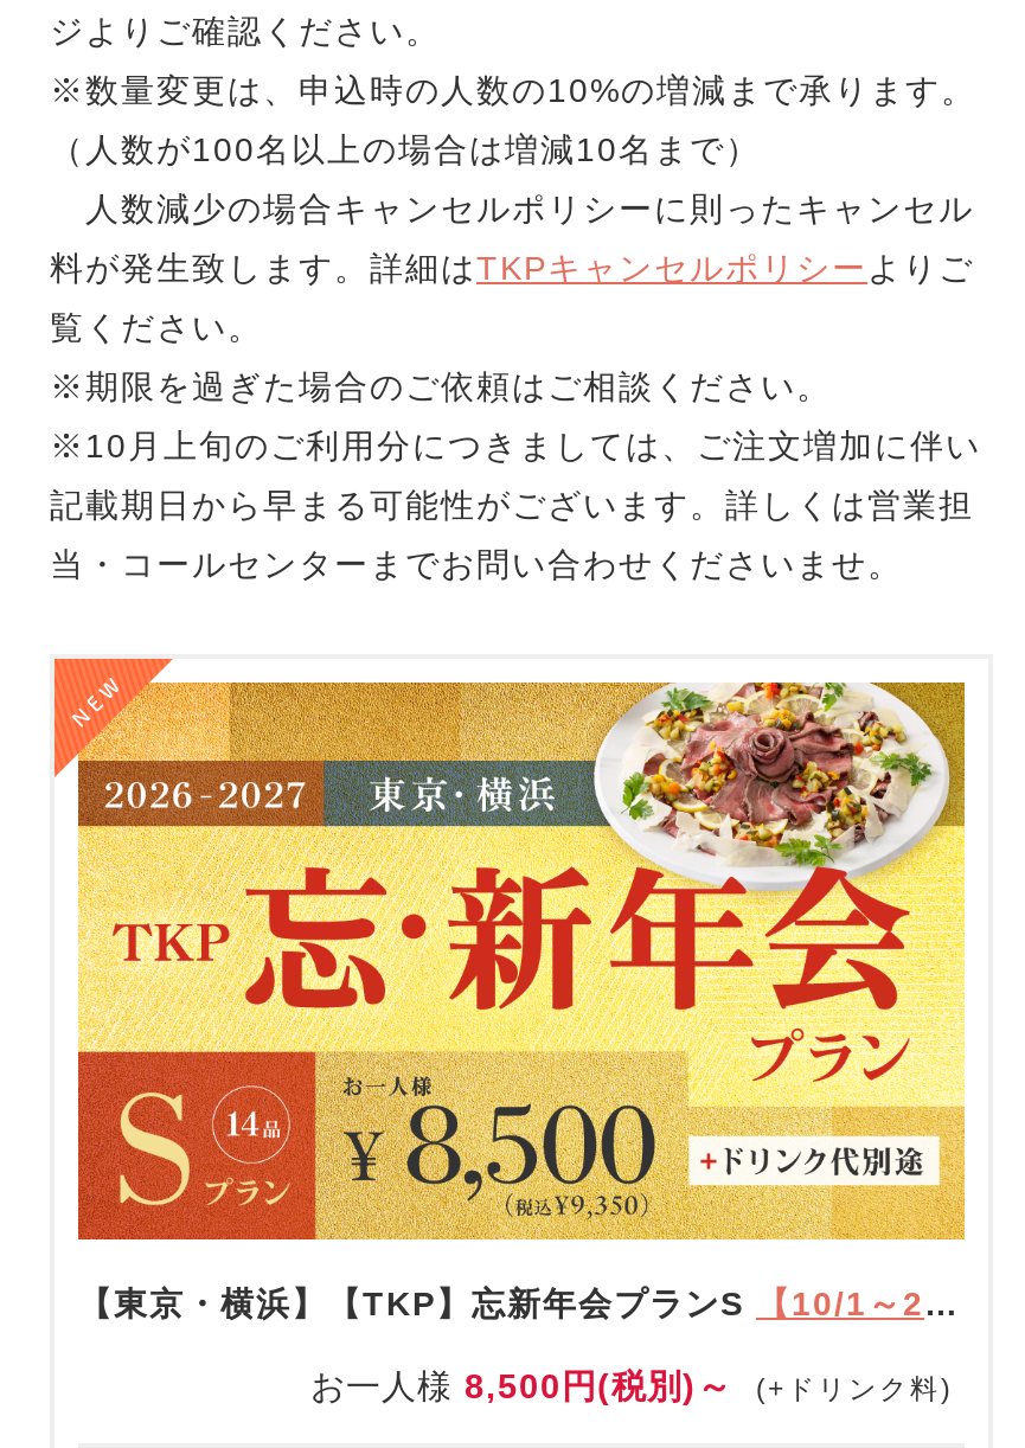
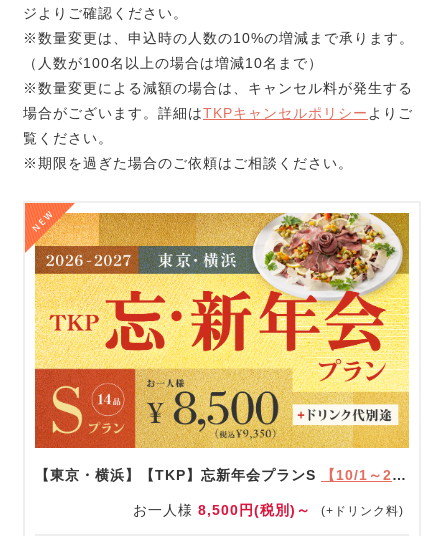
[50,189,974,227] 人数減少の場合キャンセルポリシーに則ったキャンセル -> [23,80,413,96] ※数量変更による減額の場合は、キャンセル料が発生する
[50,248,974,286] 料が発生致します。詳細はTKPキャンセルポリシーよりご -> [23,105,413,121] 場合がございます。詳細はTKPキャンセルポリシーよりご
[50,426,981,583] ※10月上旬のご利用分につきましては、ご注文増加に伴い | 記載期日から早まる可能性がございます。詳しくは営業担 | 当・コールセンターまでお問い合わせくださいませ。 -> none

